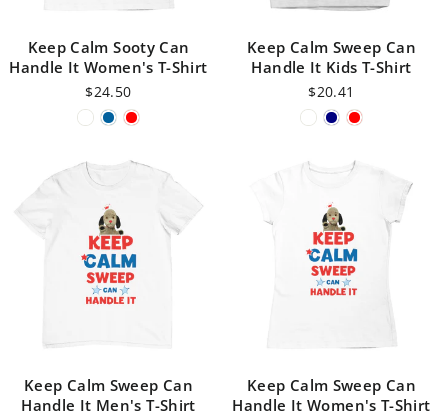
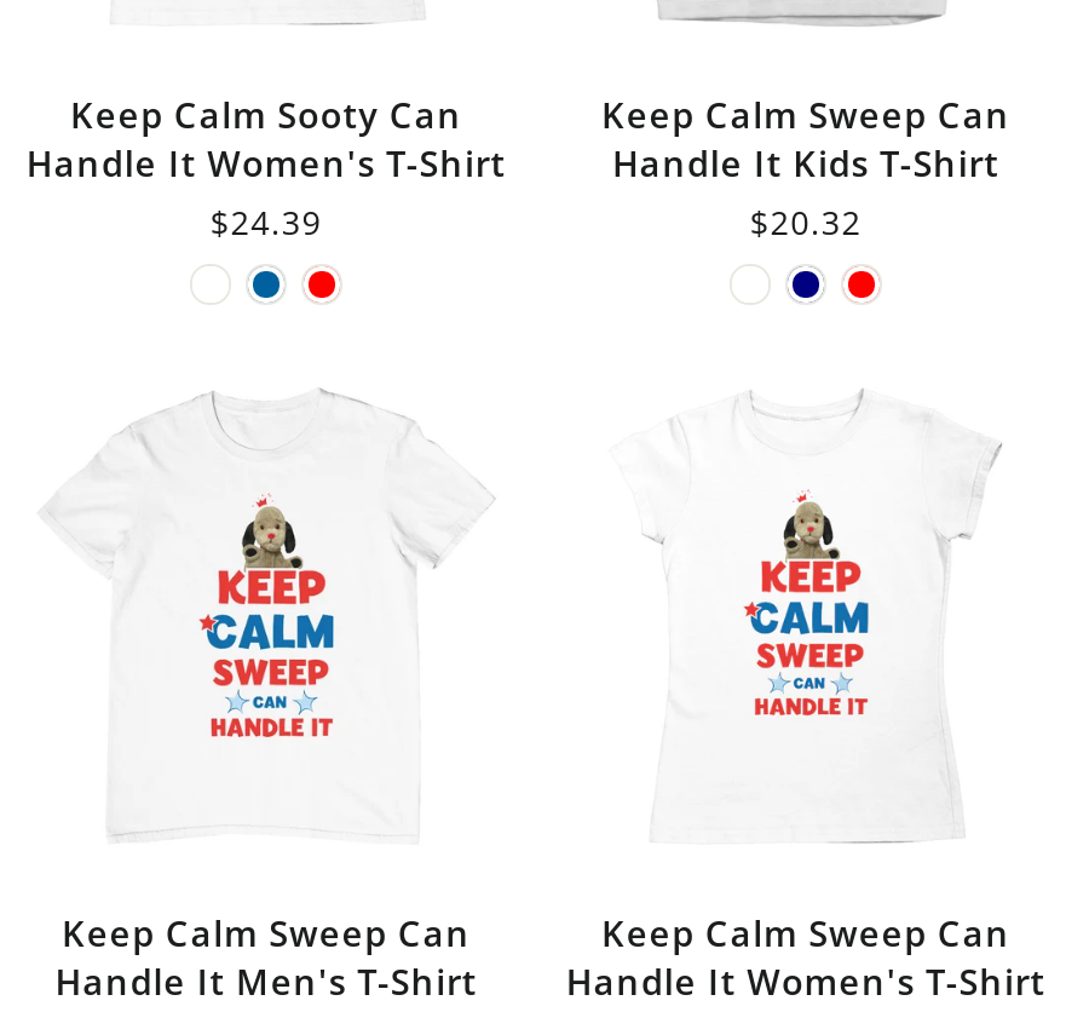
[85,81,132,100] $24.50 -> [210,197,322,243] $24.39
[308,81,355,100] $20.41 -> [750,197,862,243] $20.32

